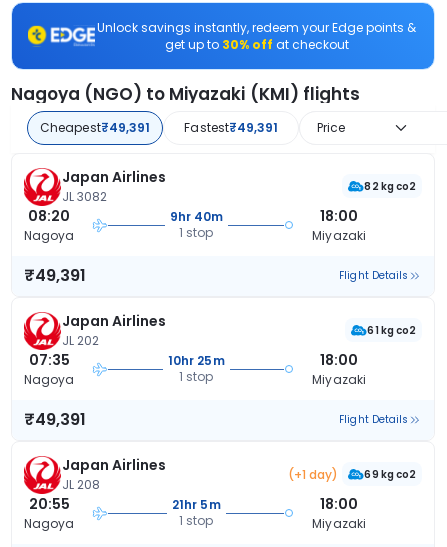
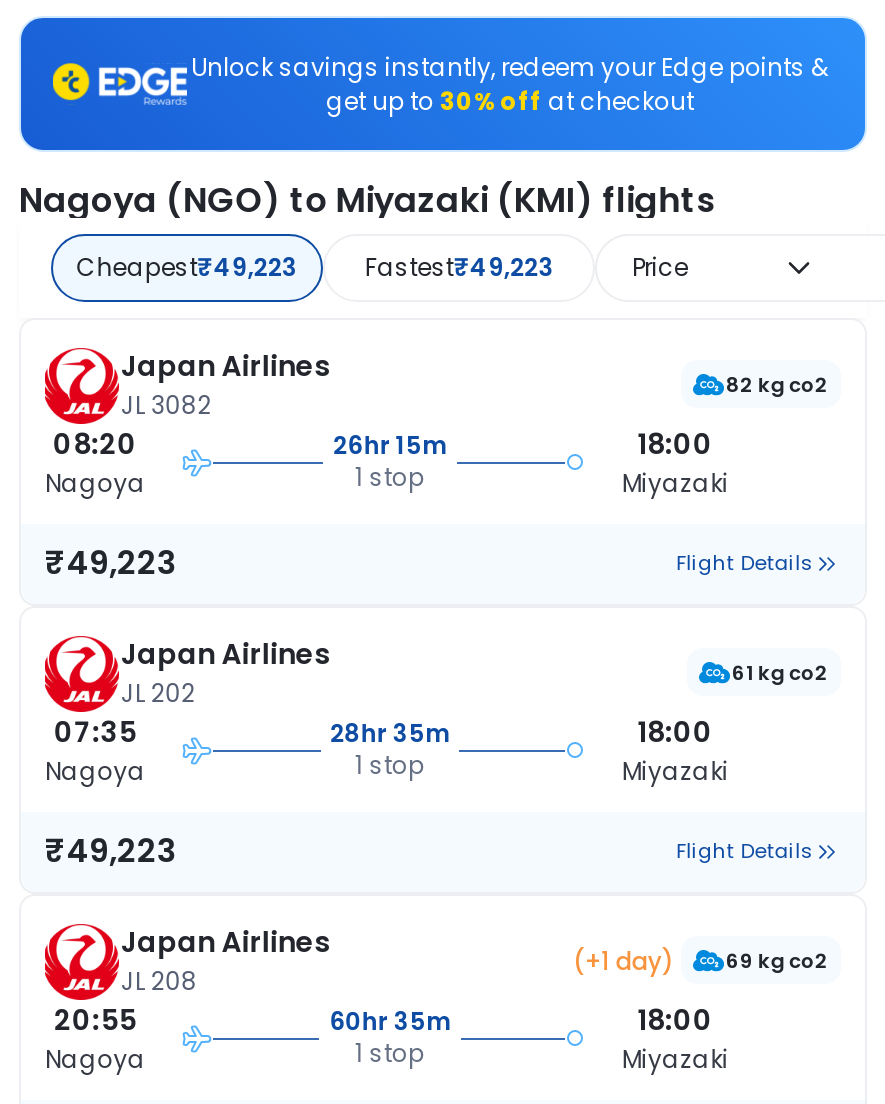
[40,119,150,136] Cheapest₹49,391 -> [76,250,298,284] Cheapest₹49,223
[184,119,278,136] Fastest₹49,391 -> [365,250,555,284] Fastest₹49,223
[170,208,223,225] 9hr 40m -> [333,428,446,462] 26hr 15m
[24,264,86,287] ₹49,391 -> [45,540,177,586] ₹49,223
[168,352,225,369] 10hr 25m -> [330,716,449,750] 28hr 35m
[24,408,86,431] ₹49,391 -> [45,828,177,874] ₹49,223
[172,496,221,513] 21hr 5m -> [329,1004,450,1038] 60hr 35m

